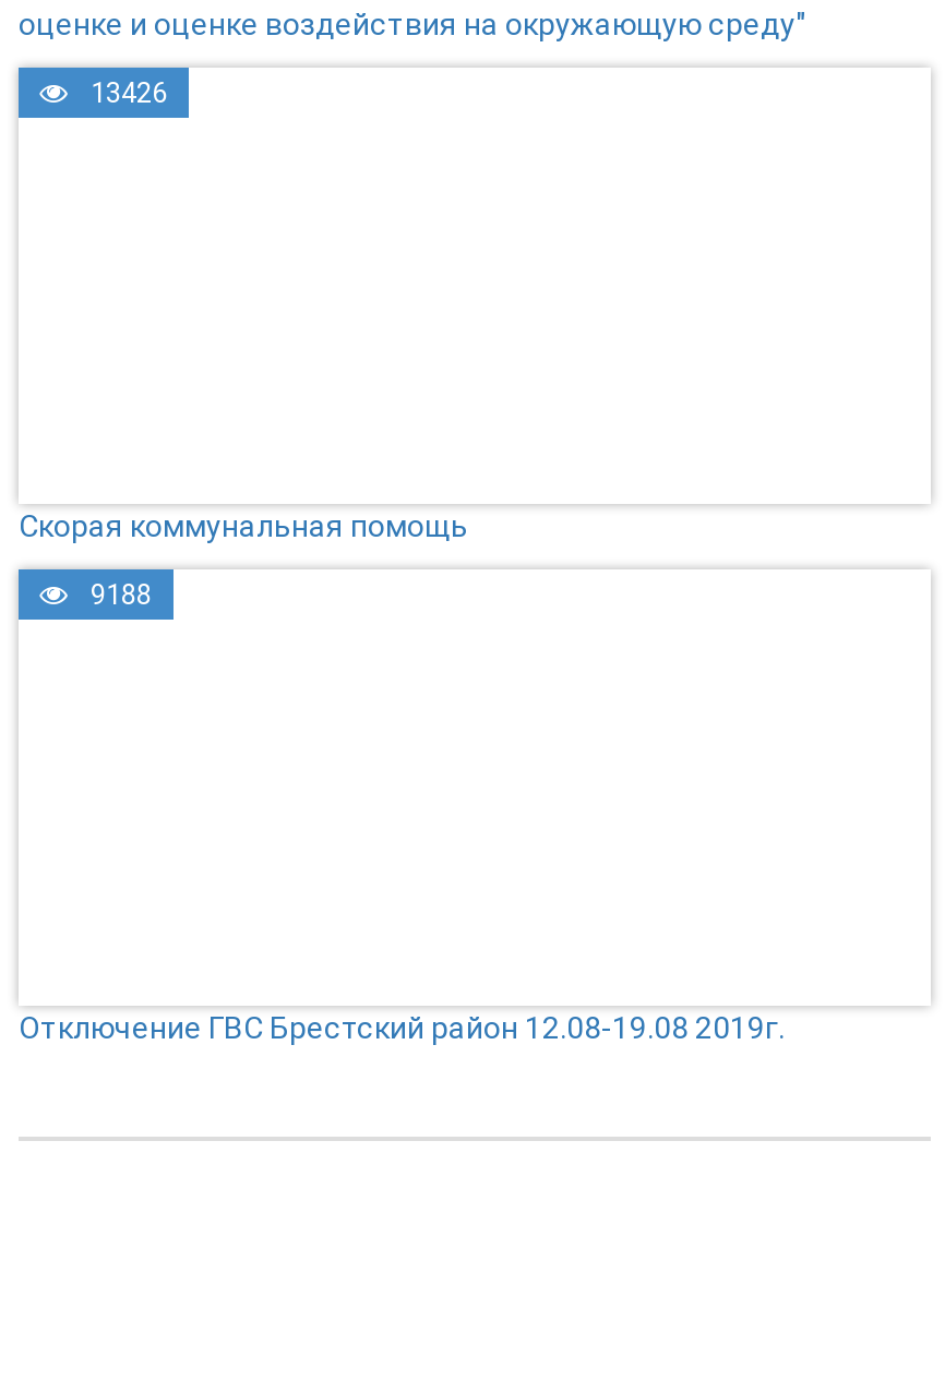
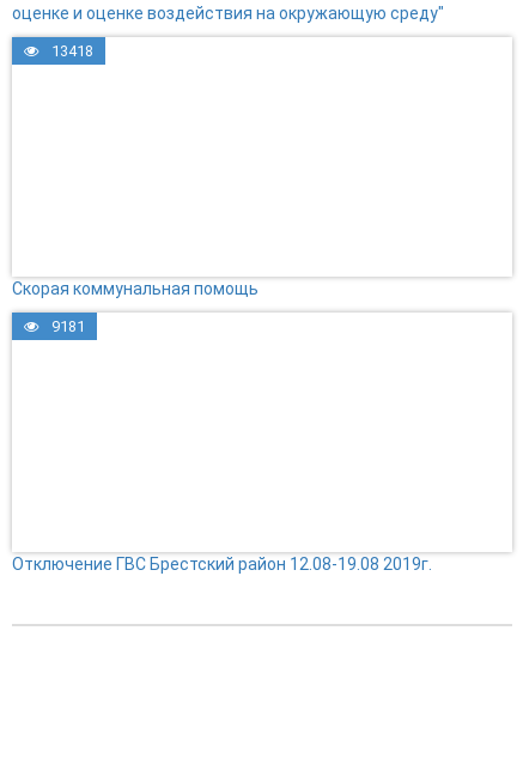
[91,77,167,110] 13426 -> [51,43,93,60] 13418
[91,579,152,612] 9188 -> [51,318,85,336] 9181

